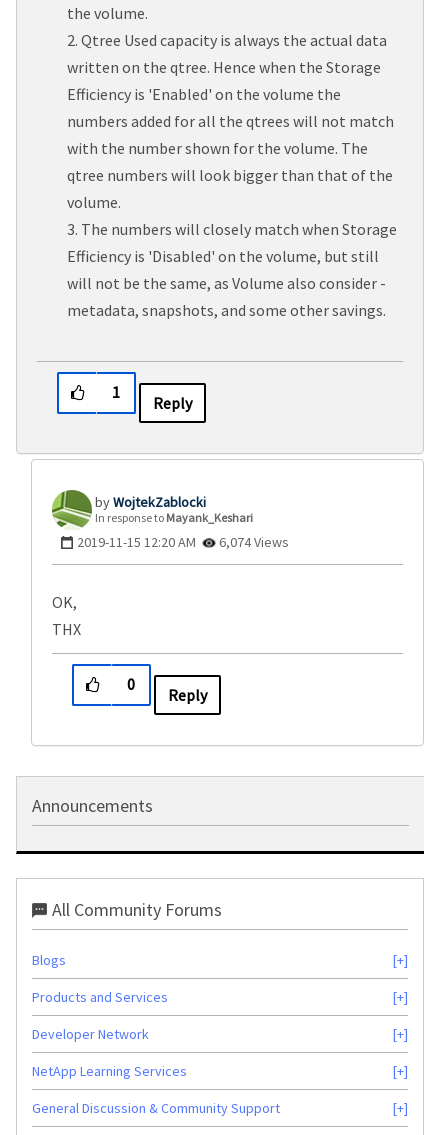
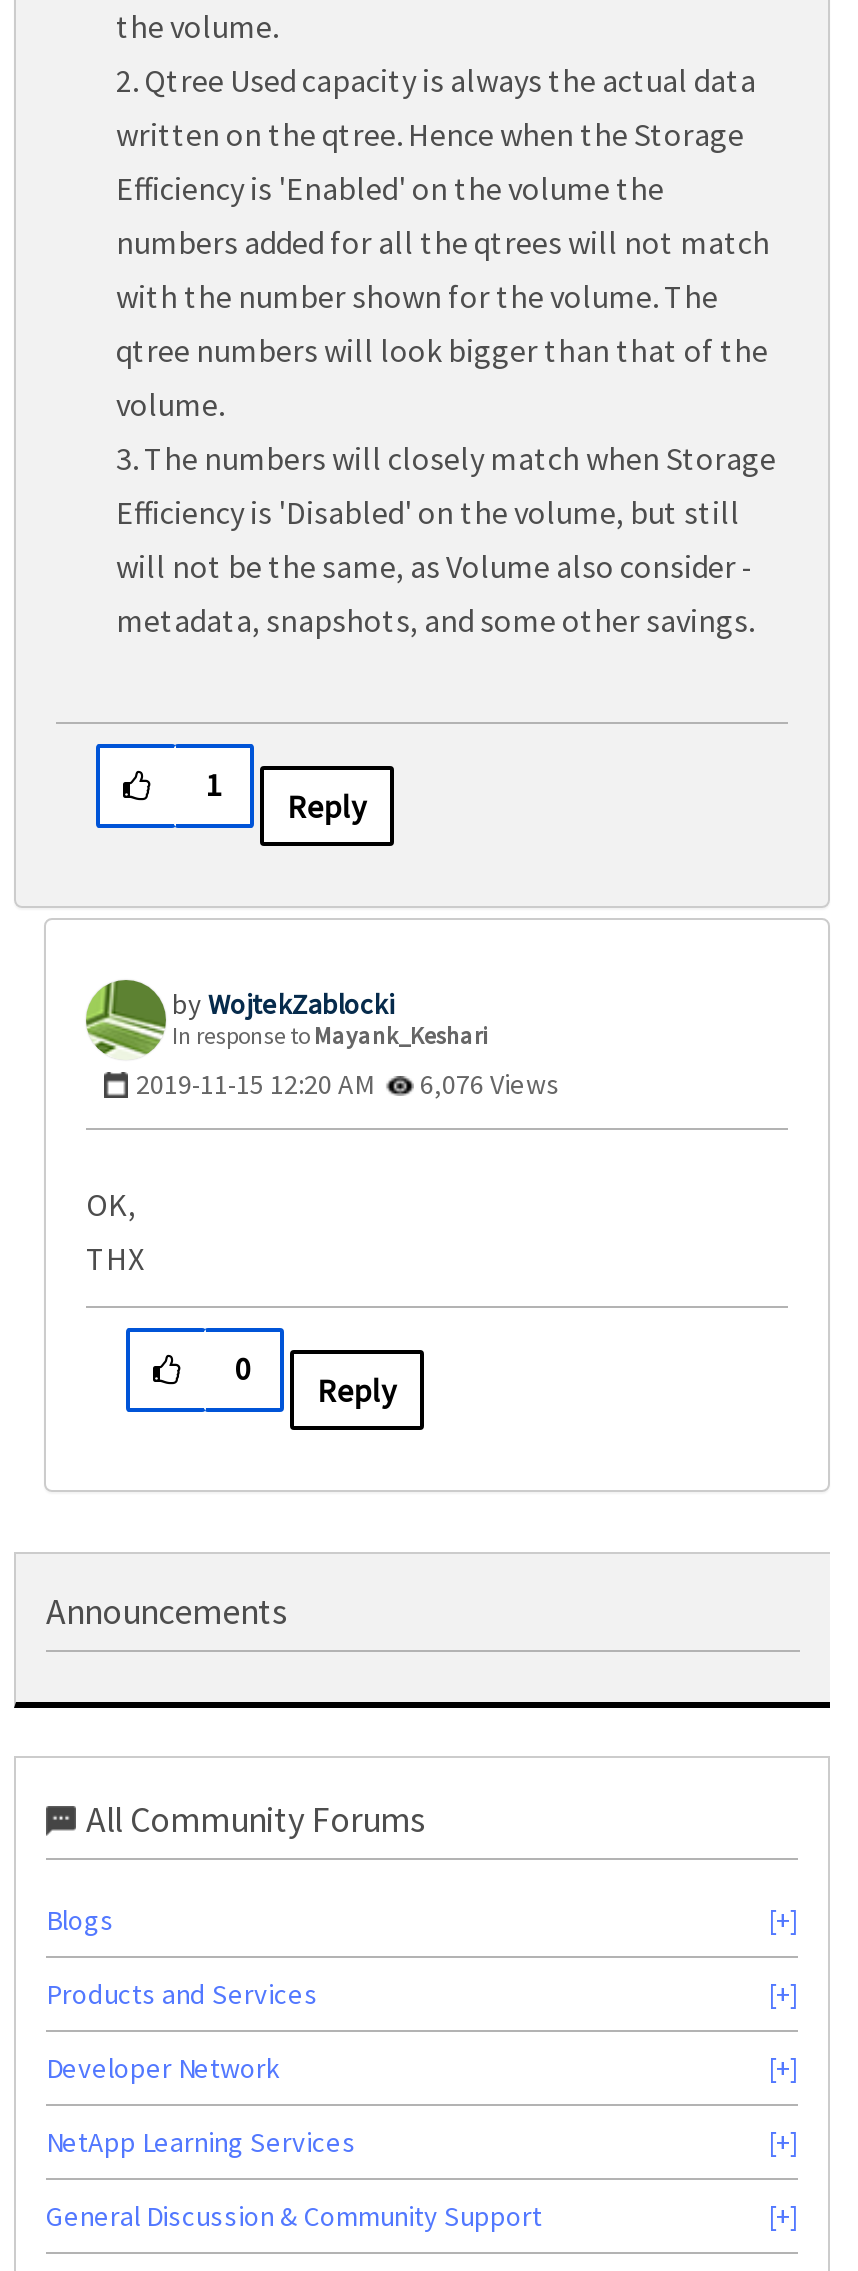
[77,533,289,551] 2019-11-15 12:20 AM 6,074 Views -> [136,1067,560,1103] 2019-11-15 12:20 AM 6,076 Views

